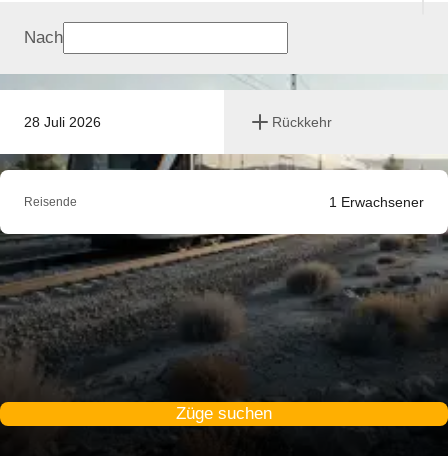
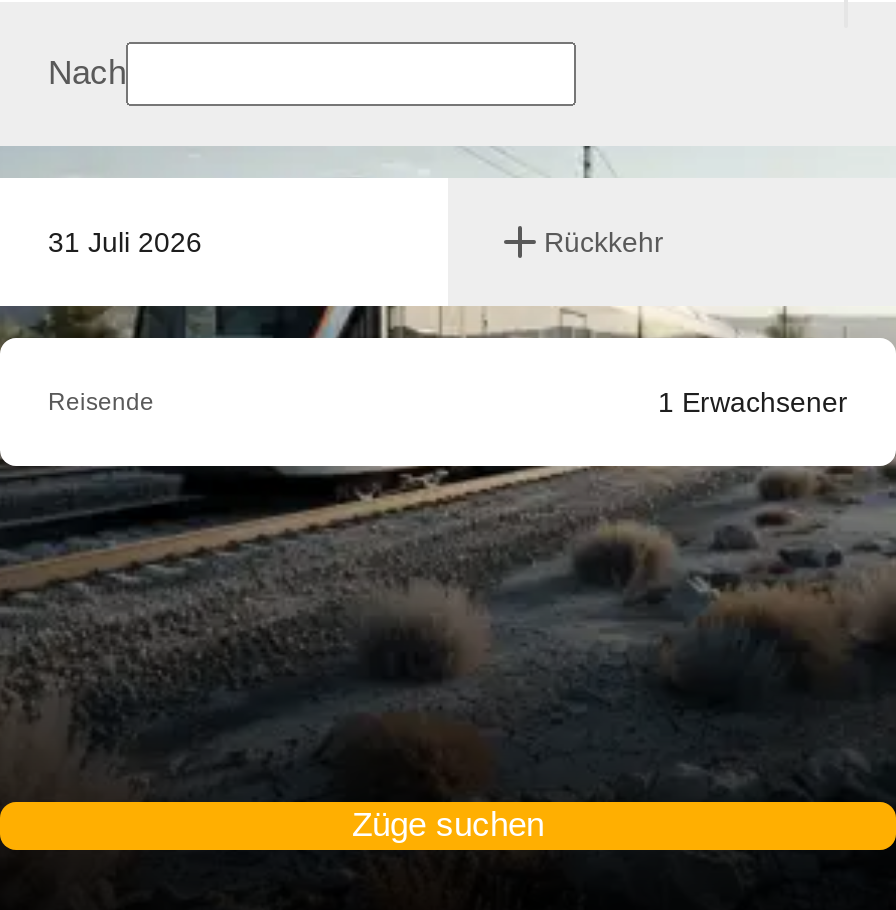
[24,114,101,130] 28 Juli 2026 -> [48,226,202,258] 31 Juli 2026

